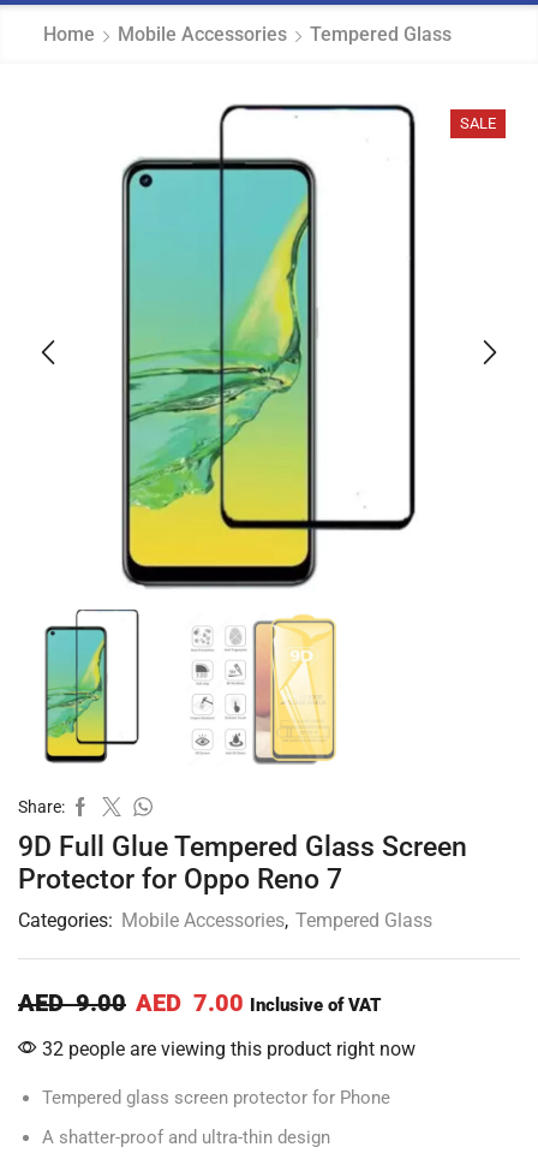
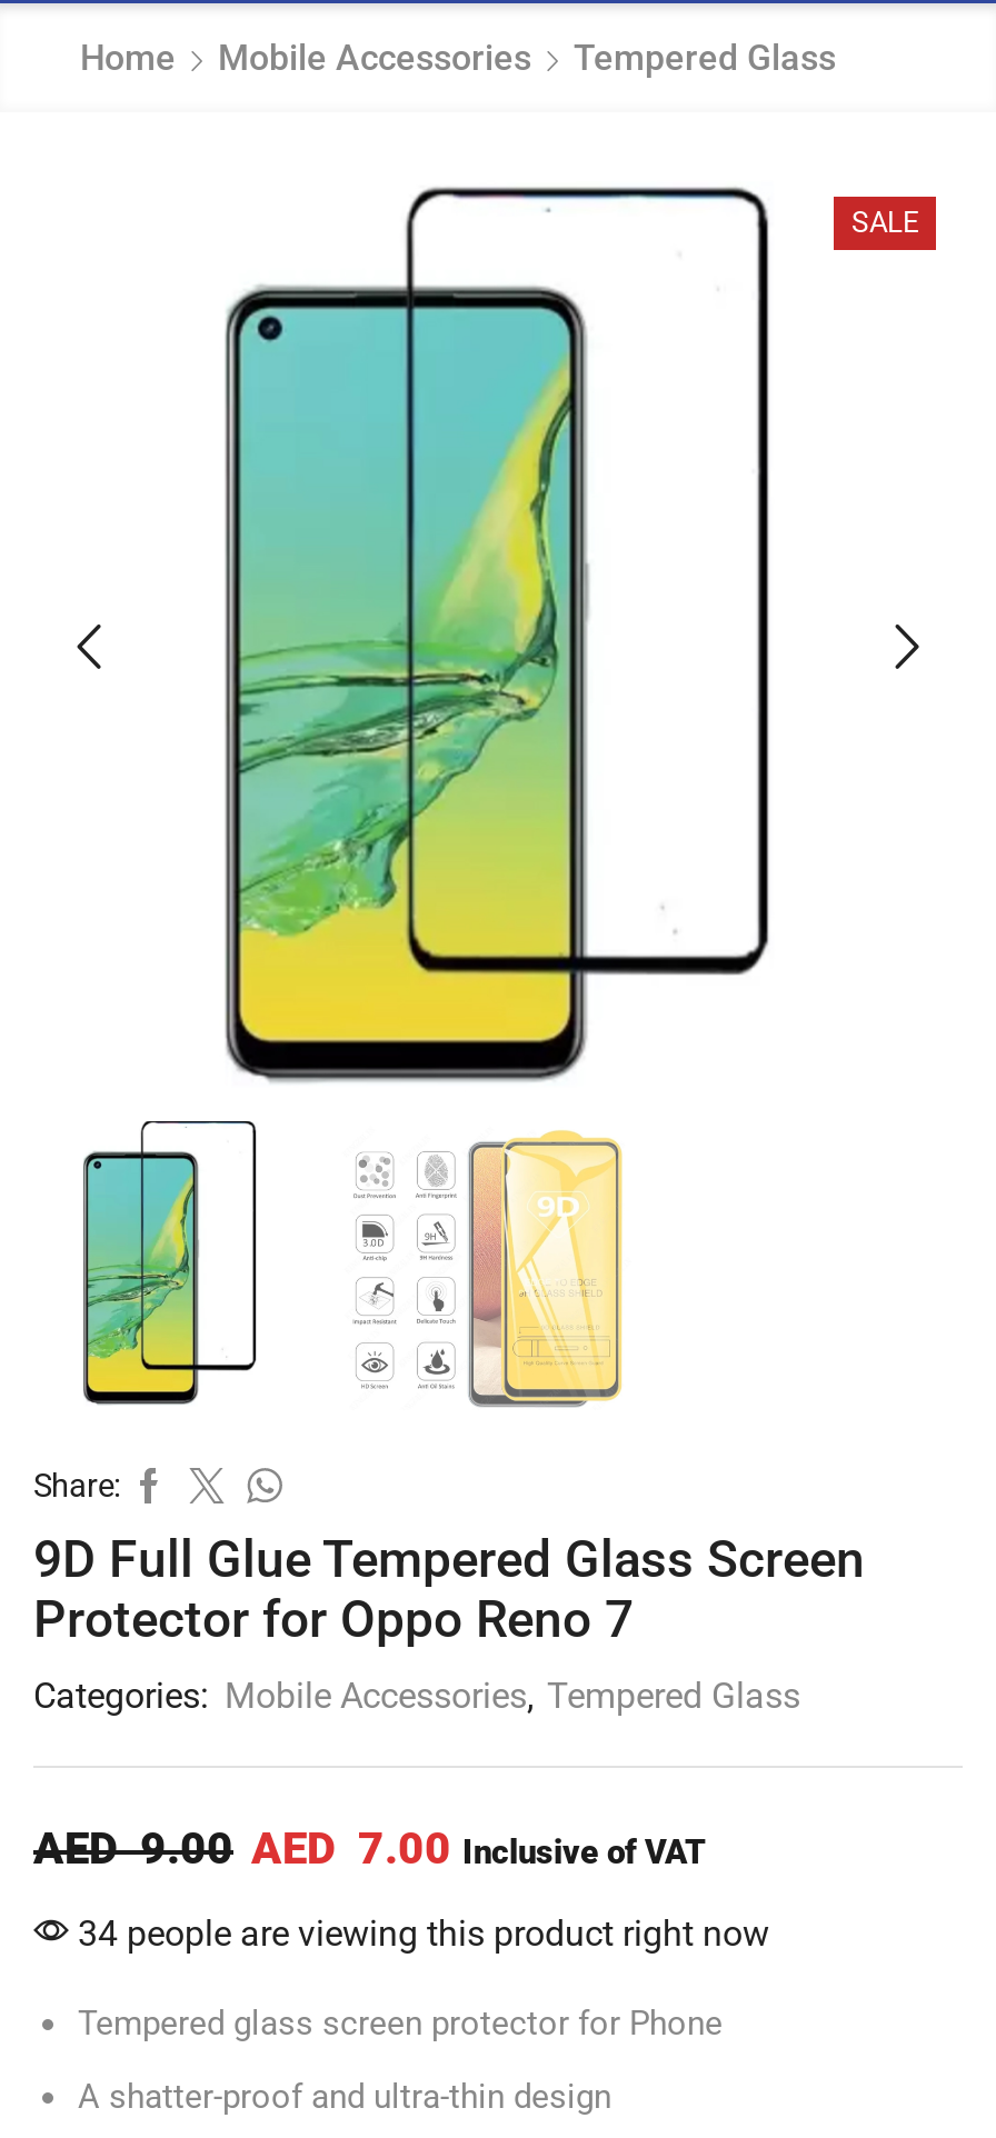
[37,1038,416,1060] 32 people are viewing this product right now -> [69,1912,769,1955] 34 people are viewing this product right now

